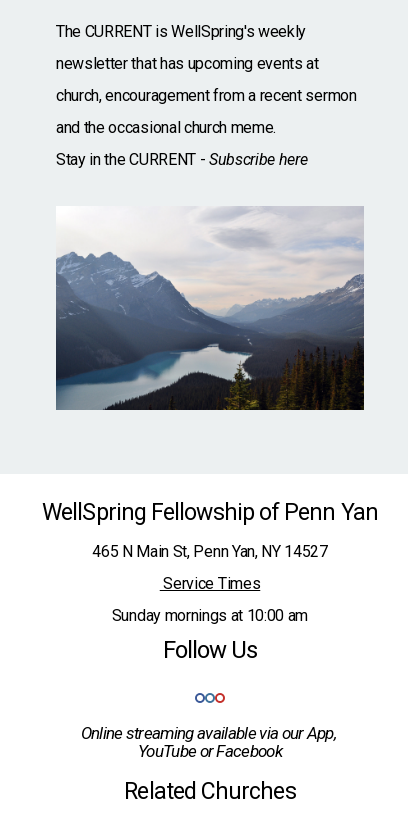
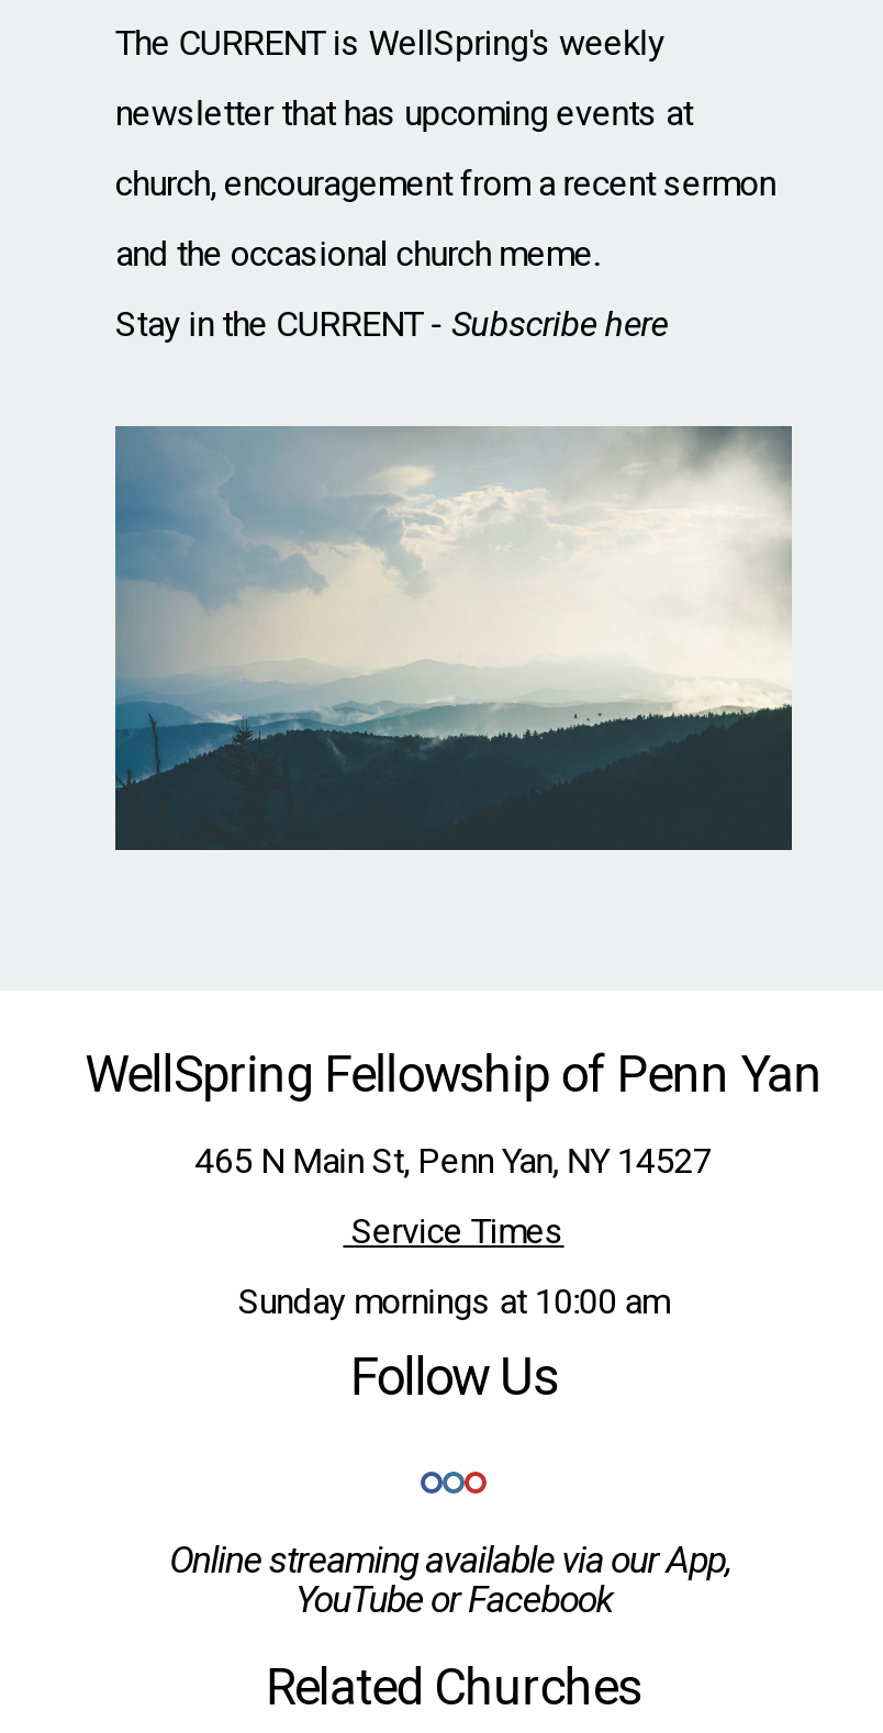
[56,207,365,411] [image] -> [113,424,792,852] [image]

